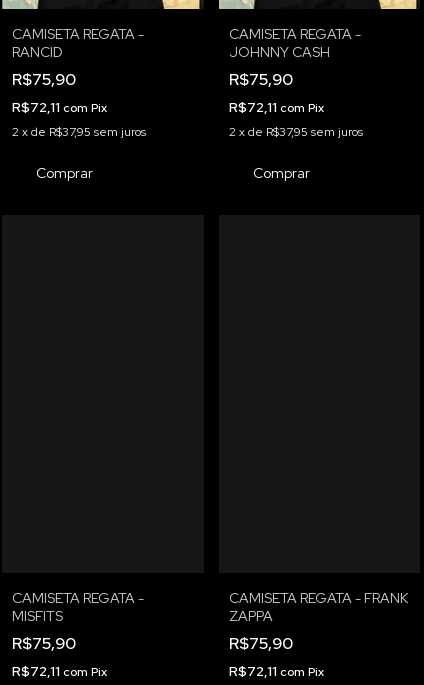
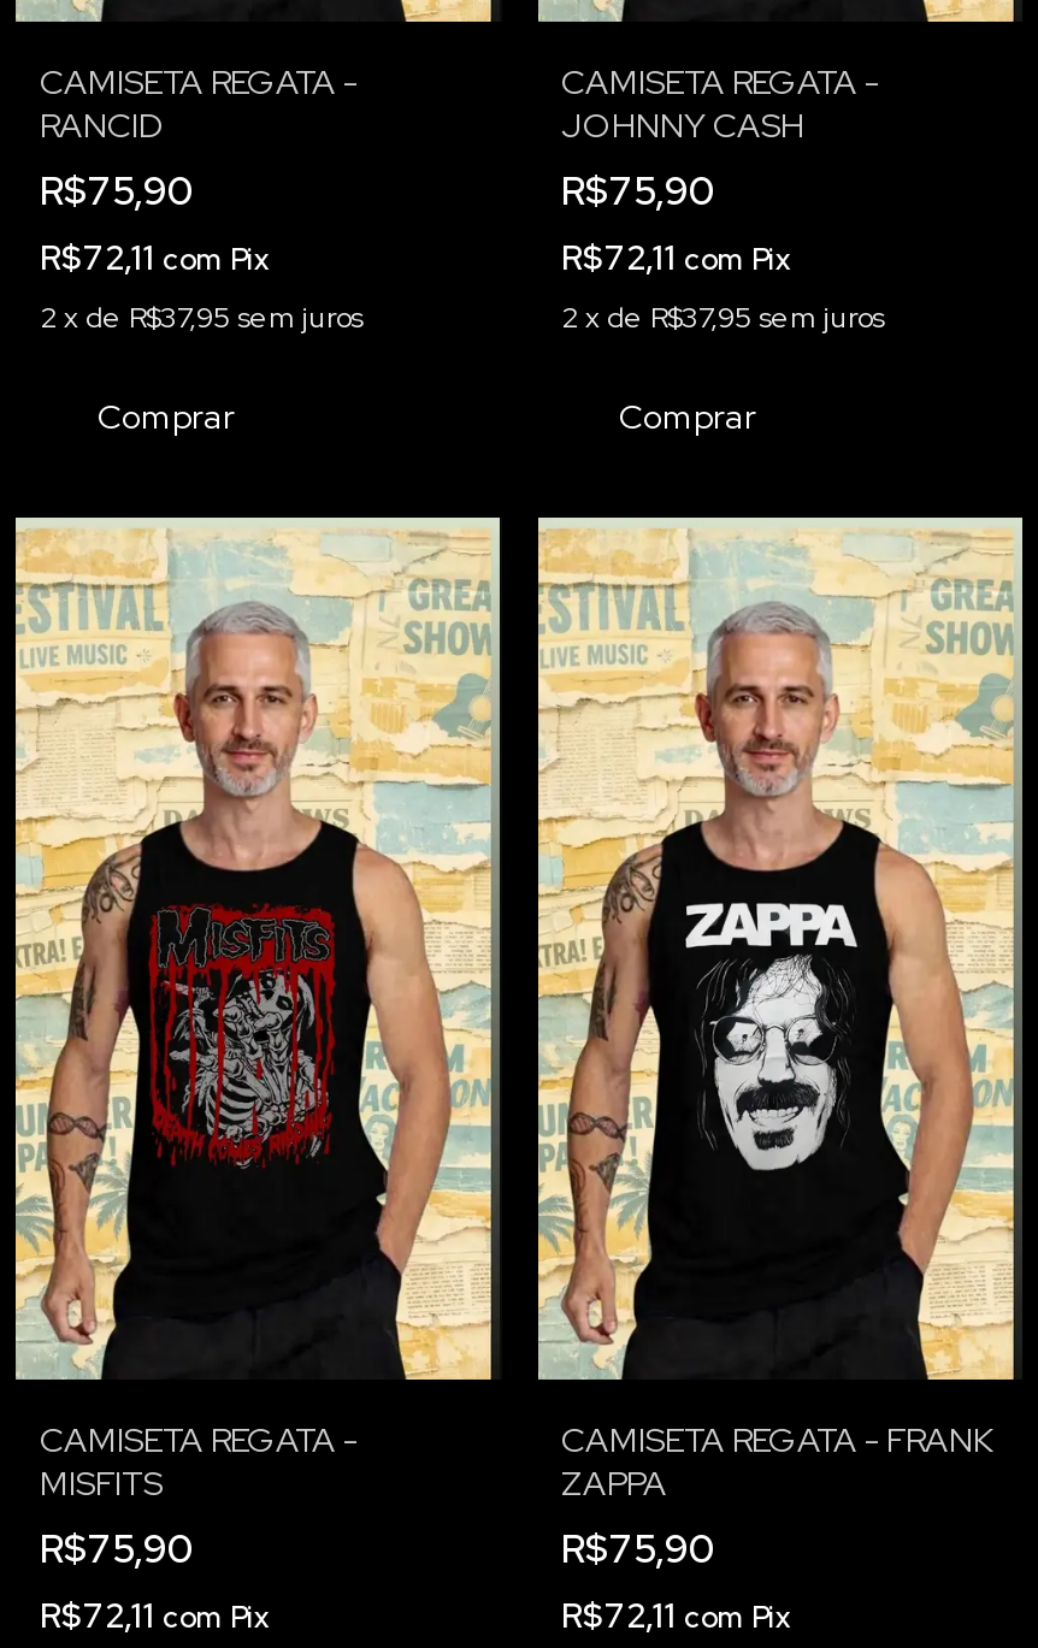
none -> [13,515,502,1382] [image]
none -> [536,515,1025,1382] [image]

